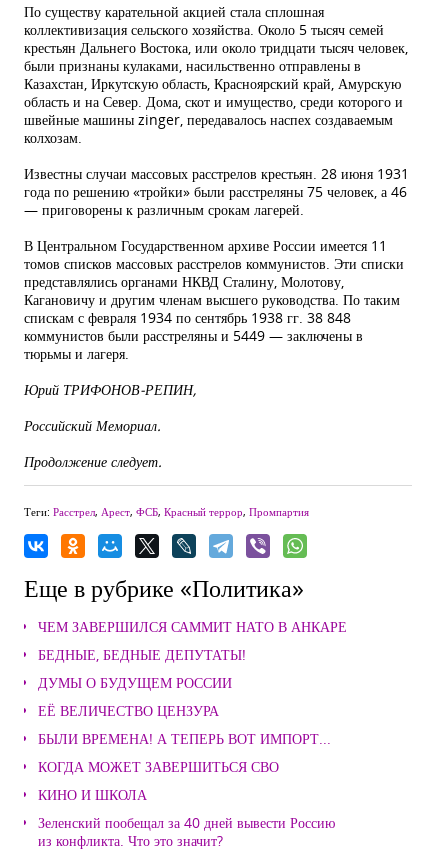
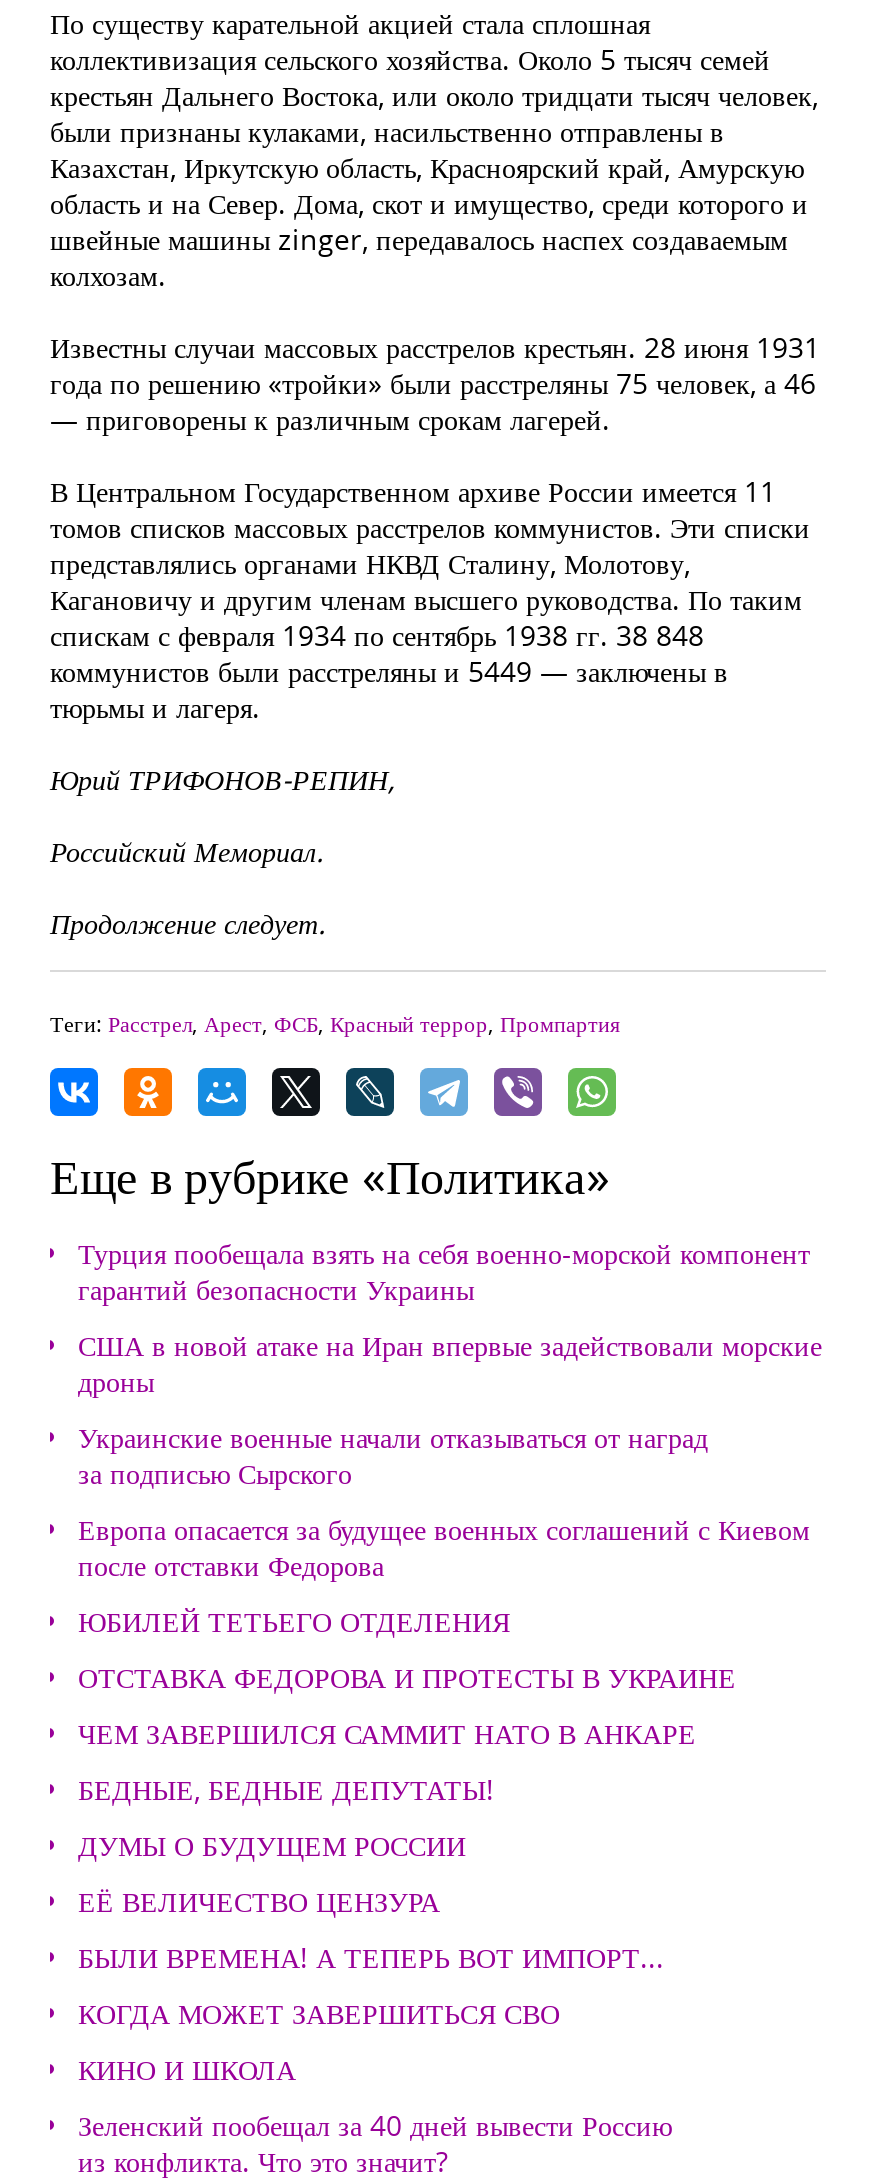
none -> [78,1234,822,1696] Турция пообещала взять на себя военно-морской компонент | гарантий безопасности Украины | США в новой атаке на Иран впервые задействовали морские | дроны | Украинские военные начали отказываться от наград | за подписью Сырского | Европа опасается за будущее военных соглашений с Киевом | после отставки Федорова | ЮБИЛЕЙ ТЕТЬЕГО ОТДЕЛЕНИЯ | ОТСТАВКА ФЕДОРОВА И ПРОТЕСТЫ В УКРАИНЕ

